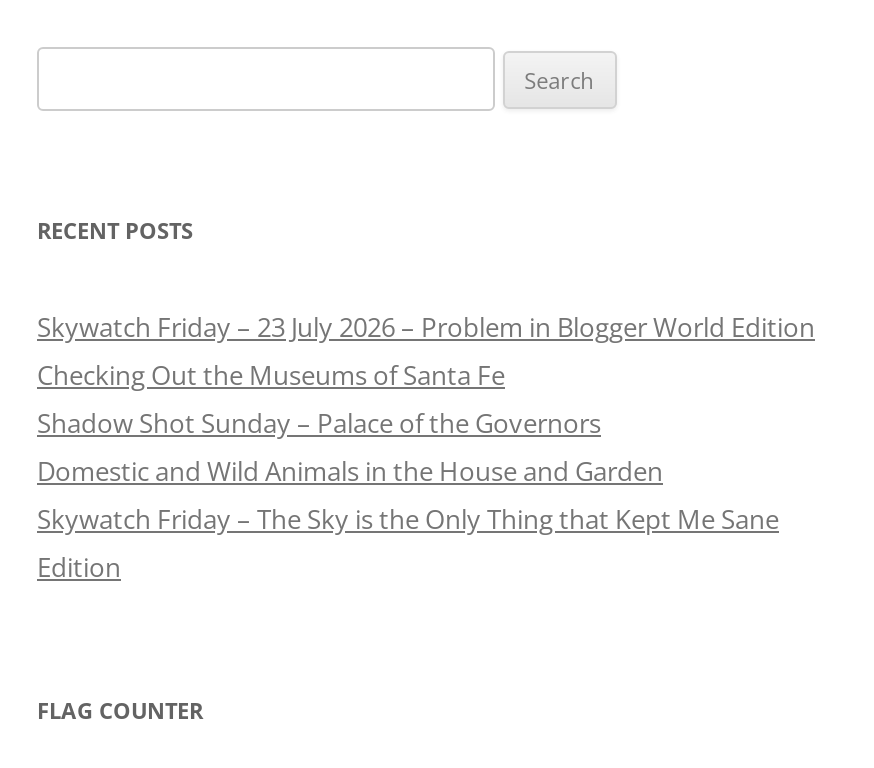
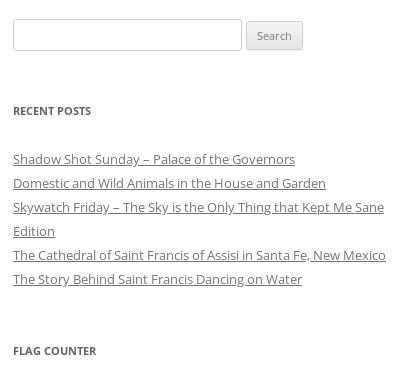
[37,309,815,393] Skywatch Friday – 23 July 2026 – Problem in Blogger World Edition | Checking Out the Museums of Santa Fe -> none
moved [37,405,779,585] -> [13,150,384,240]: Shadow Shot Sunday – Palace of the Governors | Domestic and Wild Animals in the House and Garden | Skywatch Friday – The Sky is the Only Thing that Kept Me Sane | Edition
none -> [13,246,386,288] The Cathedral of Saint Francis of Assisi in Santa Fe, New Mexico | The Story Behind Saint Francis Dancing on Water

